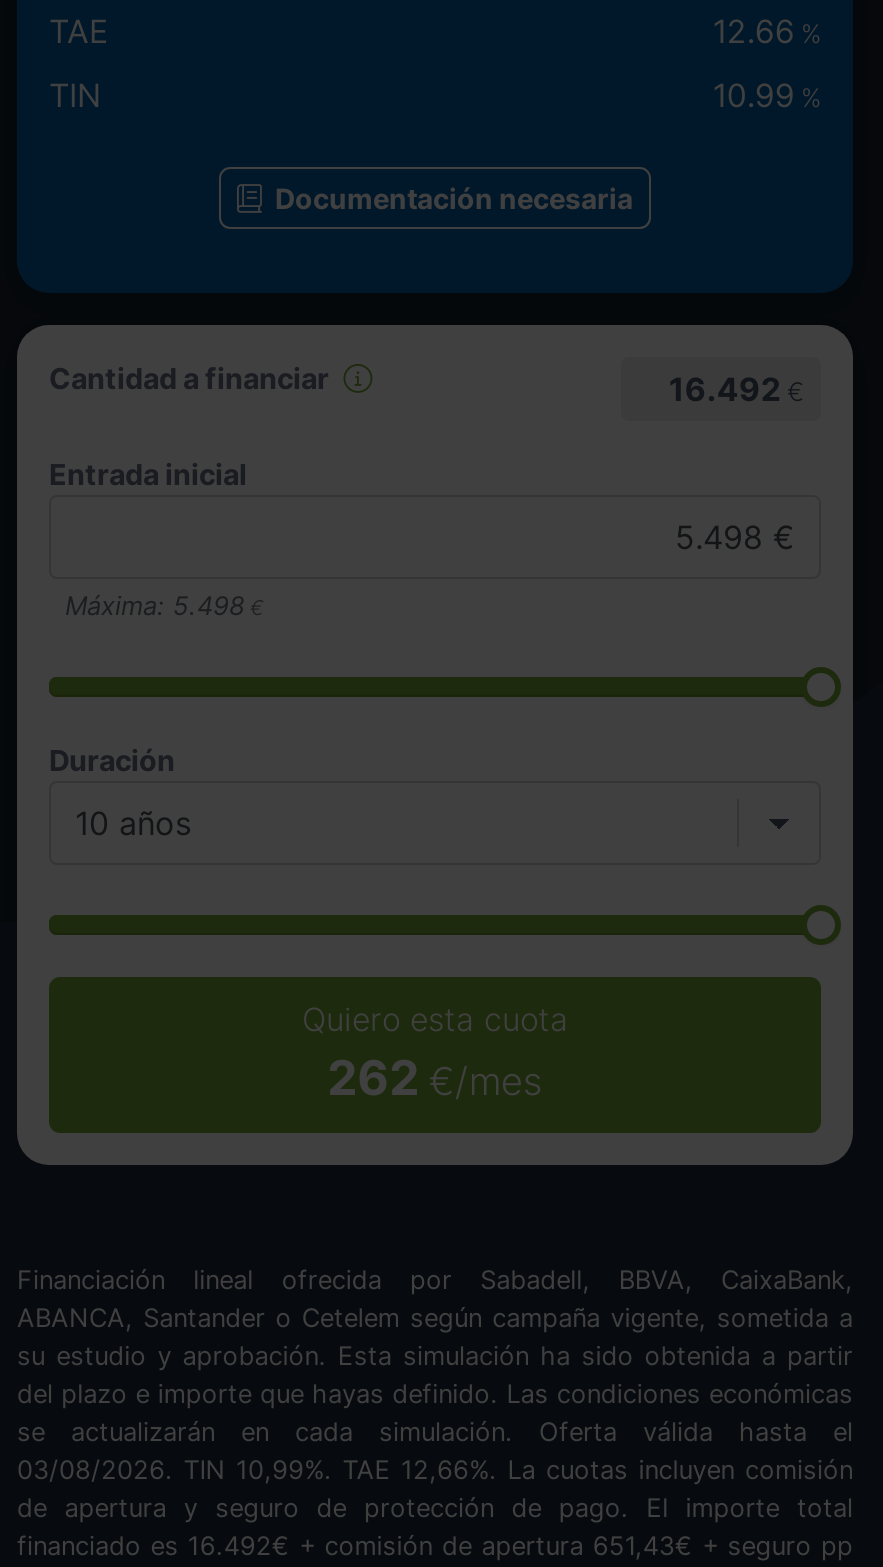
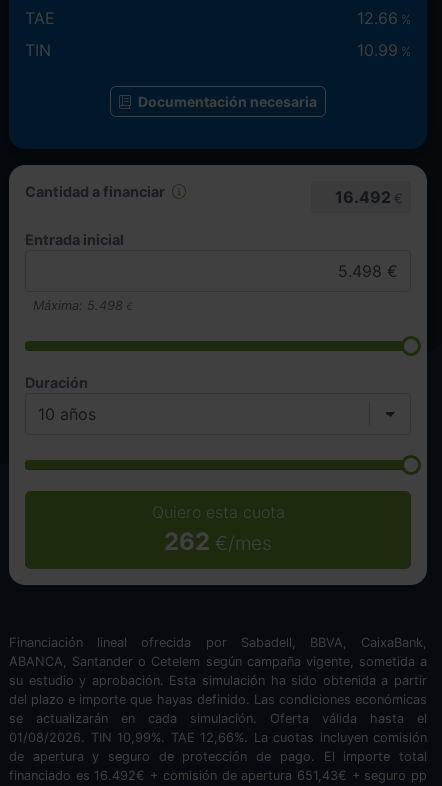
[17,1456,853,1486] 03/08/2026. TIN 10,99%. TAE 12,66%. La cuotas incluyen comisión -> [9,730,427,745] 01/08/2026. TIN 10,99%. TAE 12,66%. La cuotas incluyen comisión

